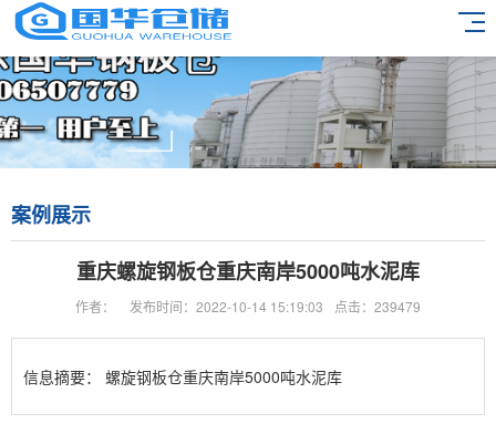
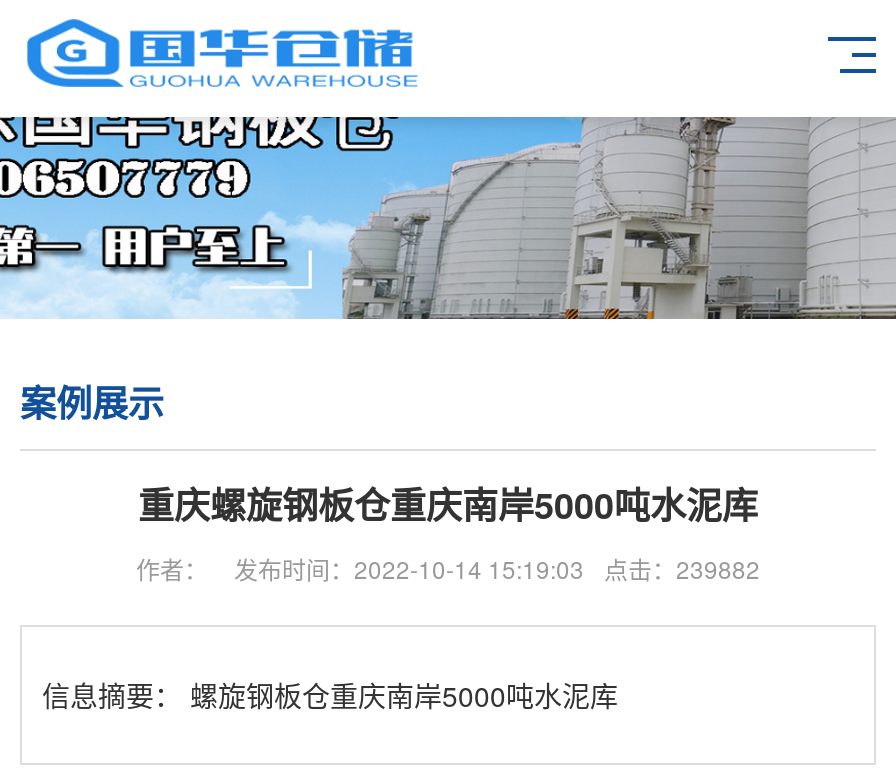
[130,297,421,316] 发布时间：2022-10-14 15:19:03 点击：239479 -> [234,551,760,585] 发布时间：2022-10-14 15:19:03 点击：239882

